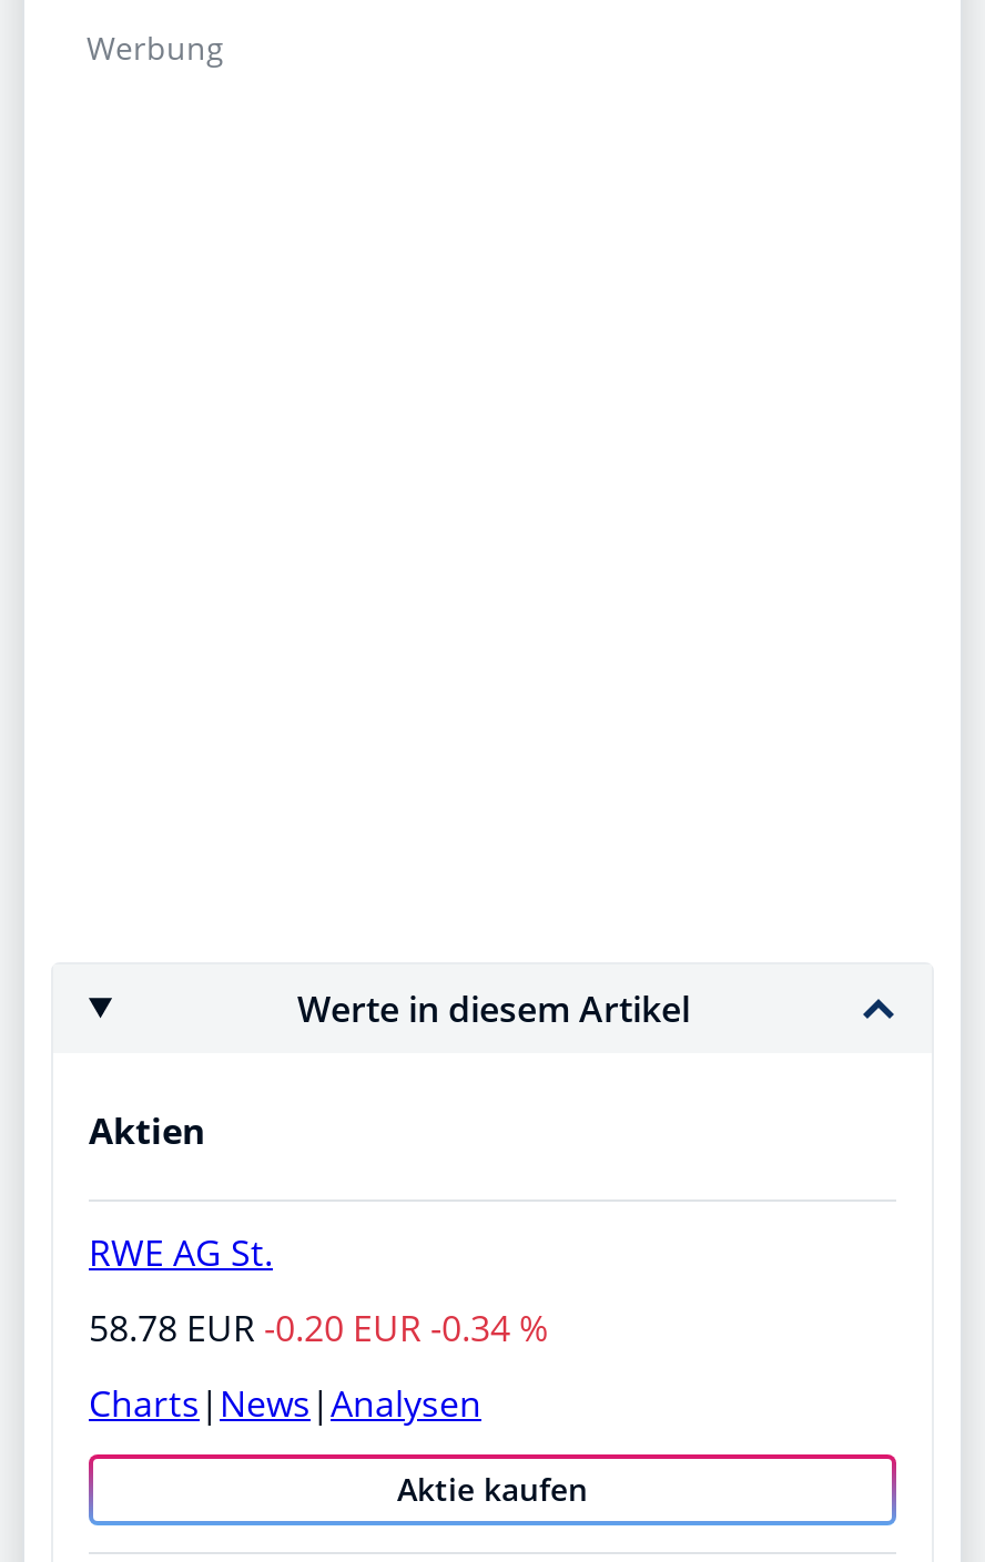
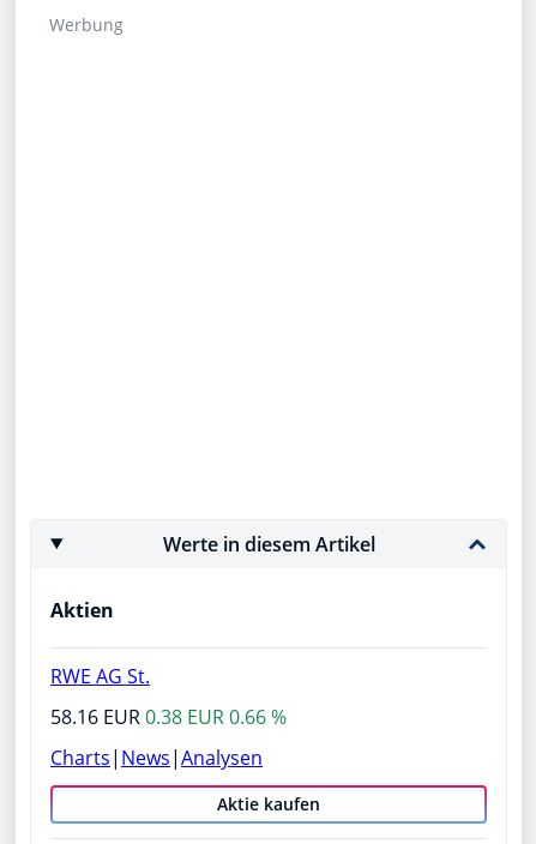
[89,1303,548,1352] 58.78 EUR -0.20 EUR -0.34 % -> [50,703,287,730] 58.16 EUR 0.38 EUR 0.66 %

